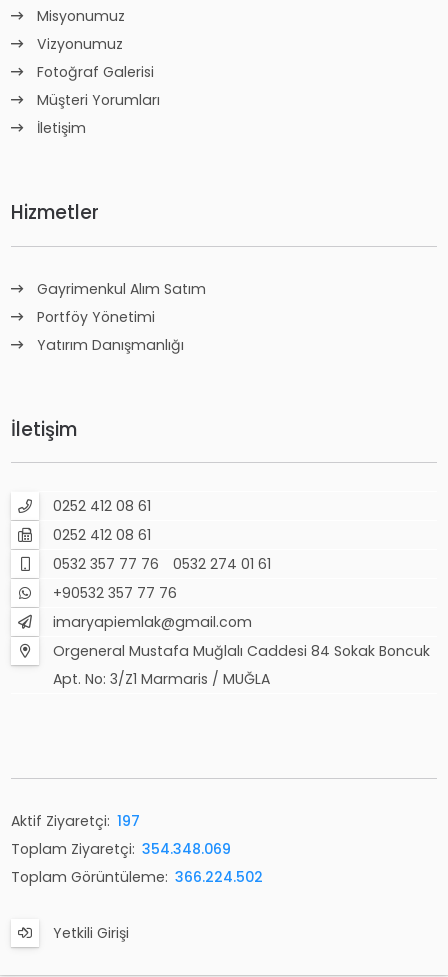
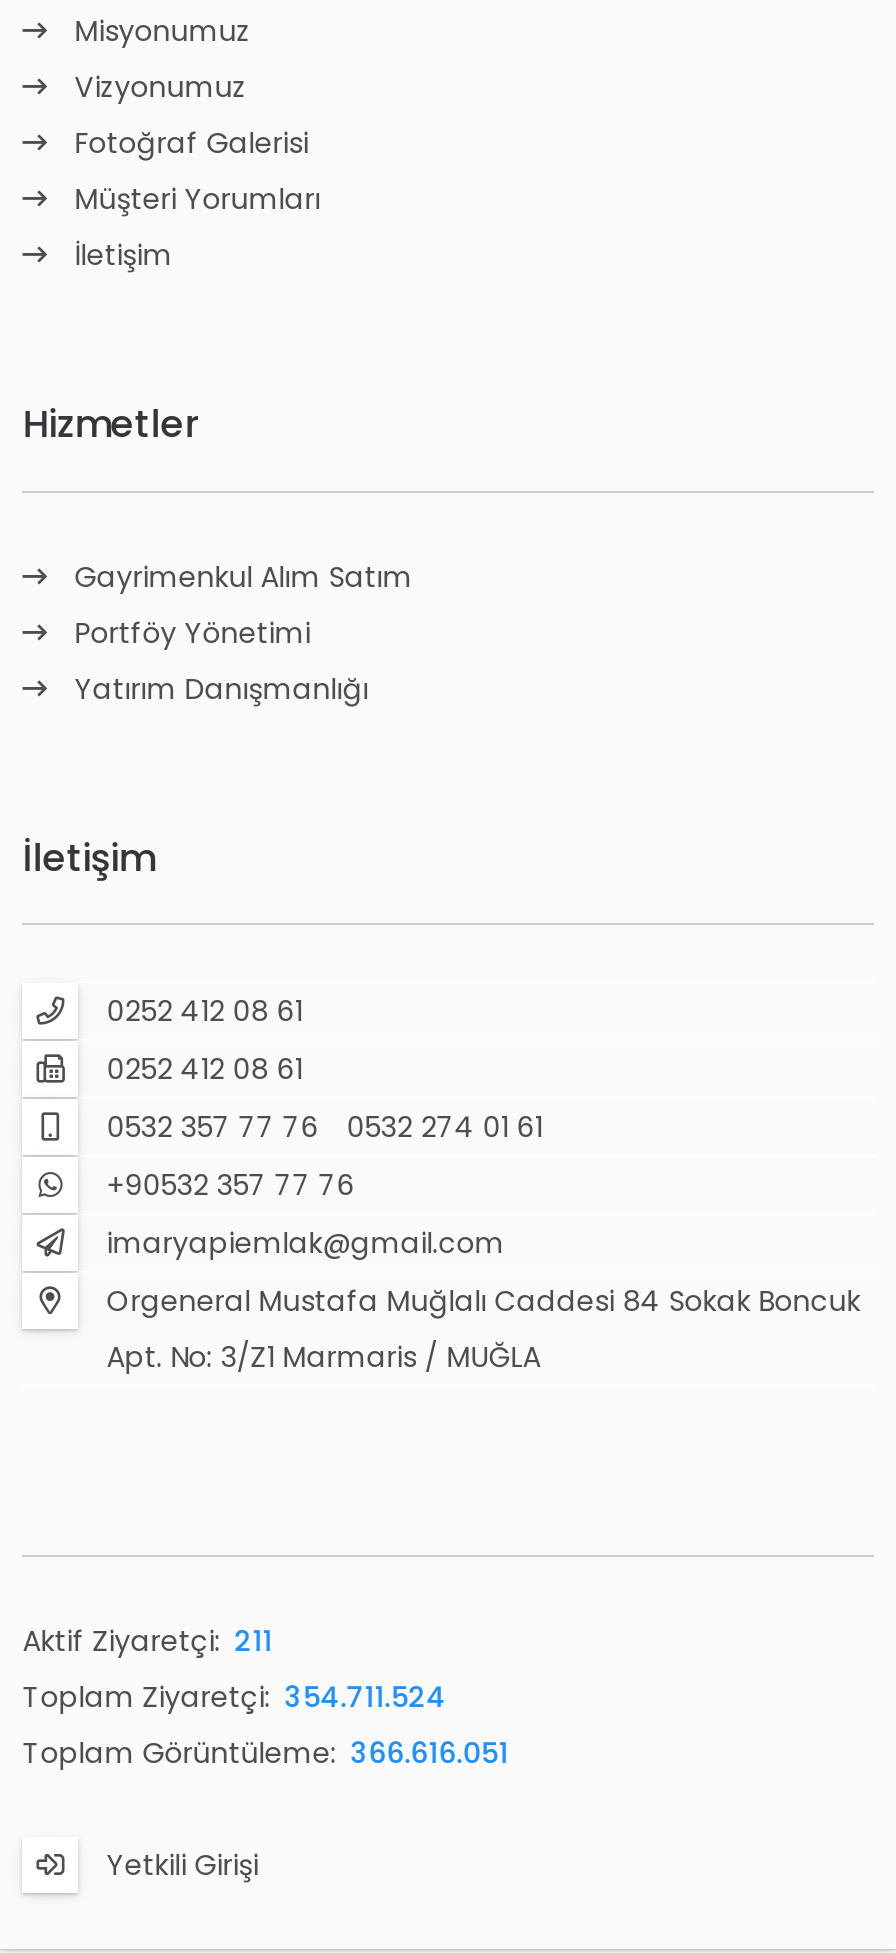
[11,811,140,831] Aktif Ziyaretçi: 197 -> [22,1622,272,1662] Aktif Ziyaretçi: 211
[11,839,231,859] Toplam Ziyaretçi: 354.348.069 -> [22,1678,446,1718] Toplam Ziyaretçi: 354.711.524
[11,867,263,887] Toplam Görüntüleme: 366.224.502 -> [22,1734,508,1774] Toplam Görüntüleme: 366.616.051

